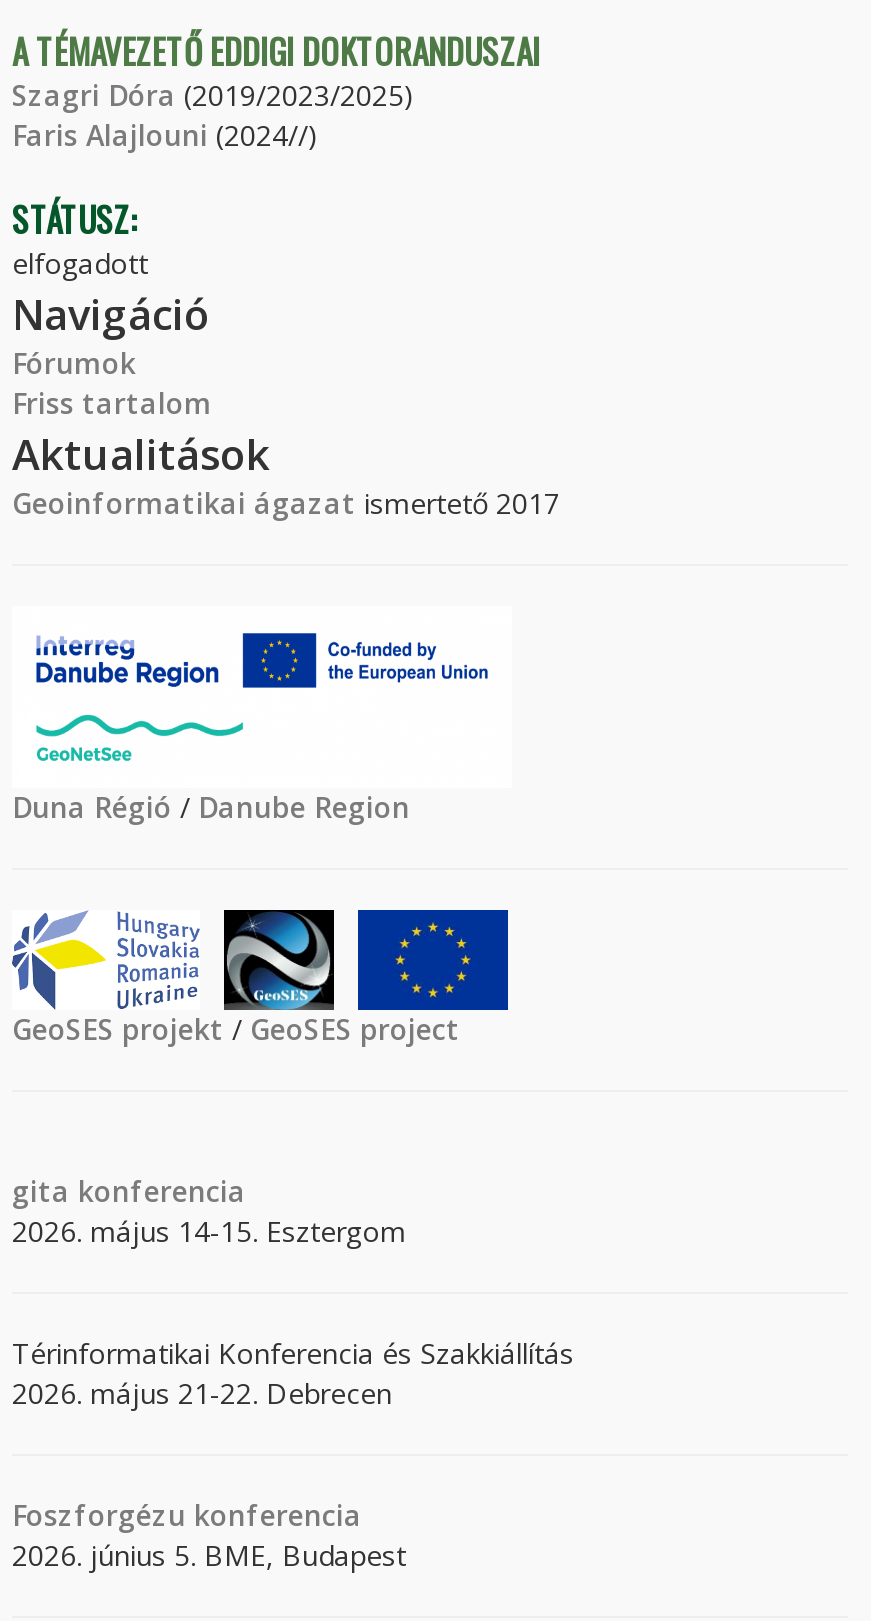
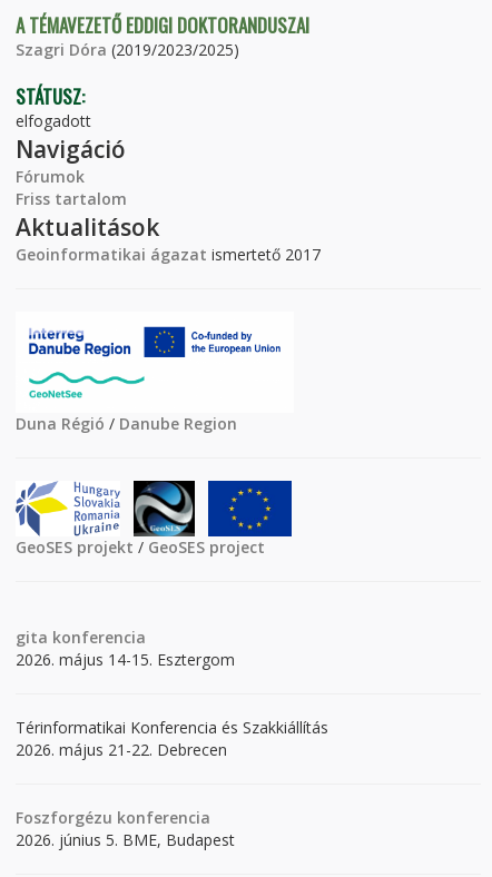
[12,116,318,154] Faris Alajlouni (2024//) -> none

